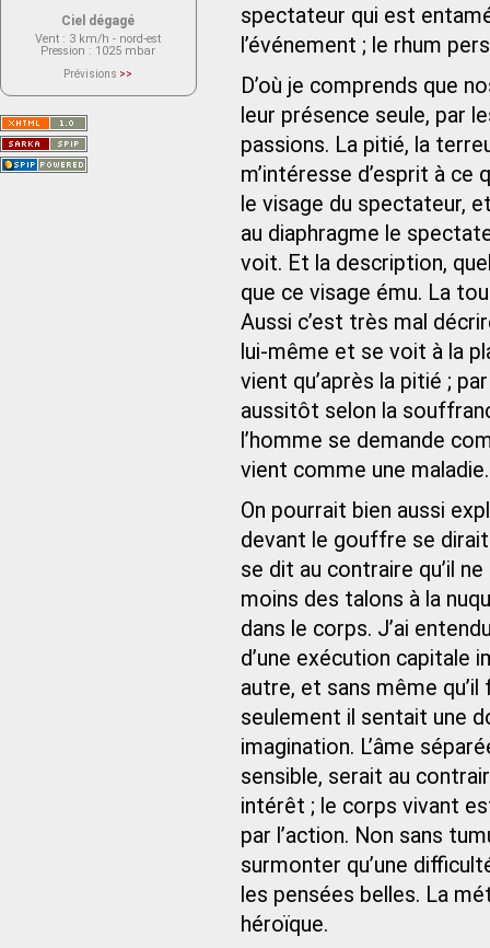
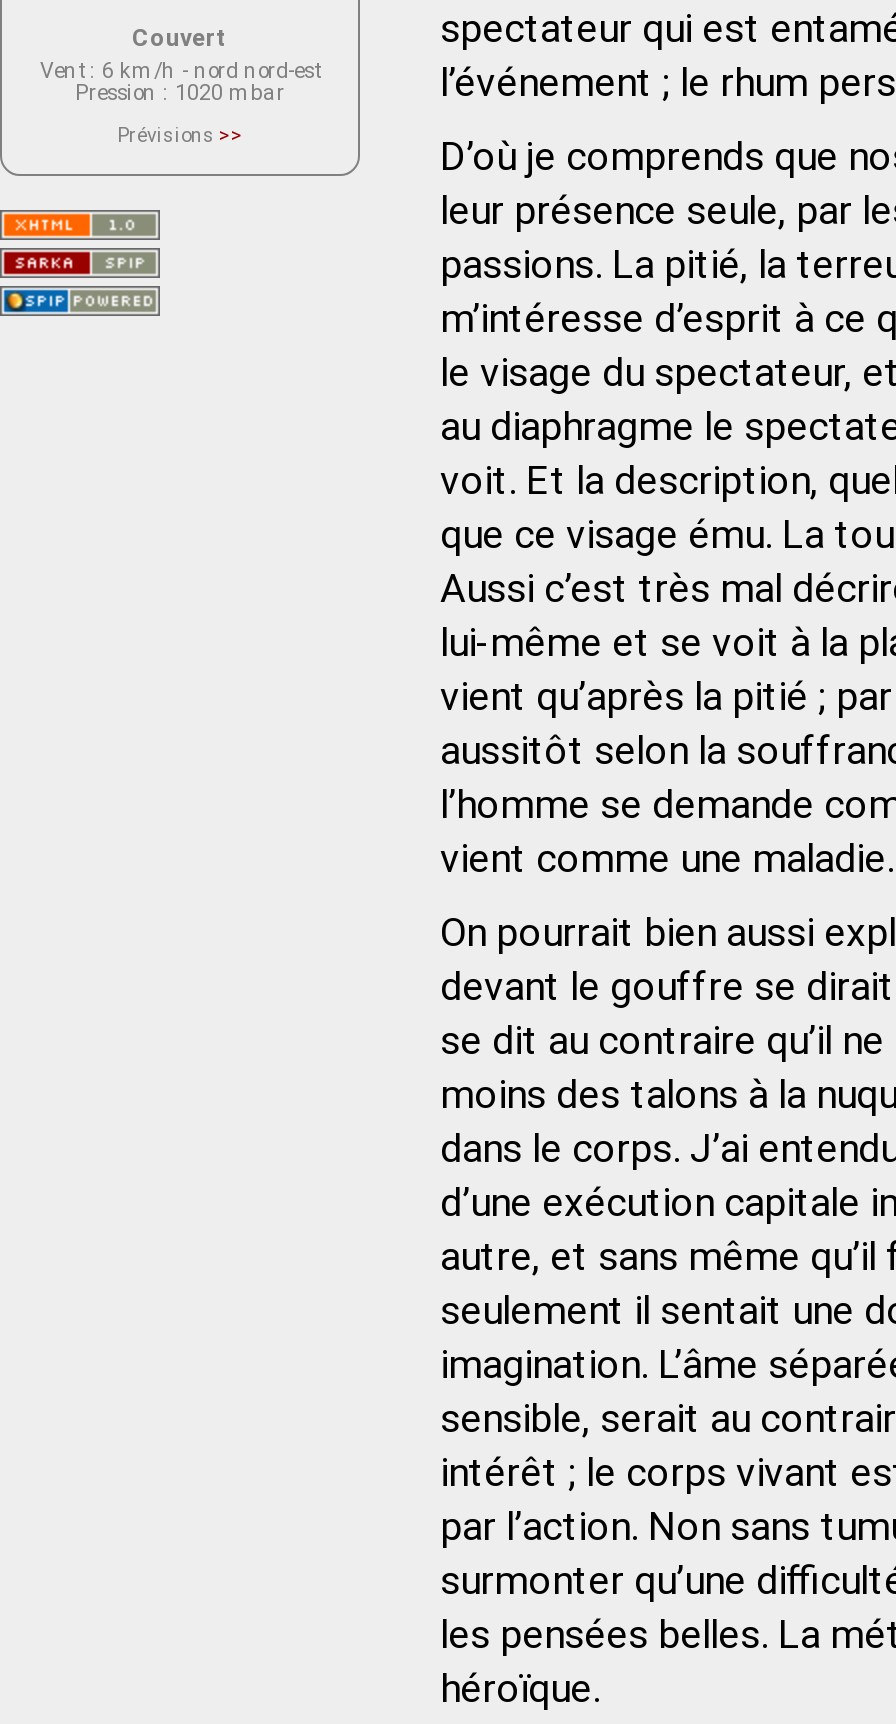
[36,13,161,58] Ciel dégagé | Vent: 3 km/h - nord-est | Pression: 1025 mbar -> [40,24,320,106] Couvert | Vent: 6 km/h - nord nord-est | Pression: 1020 mbar

